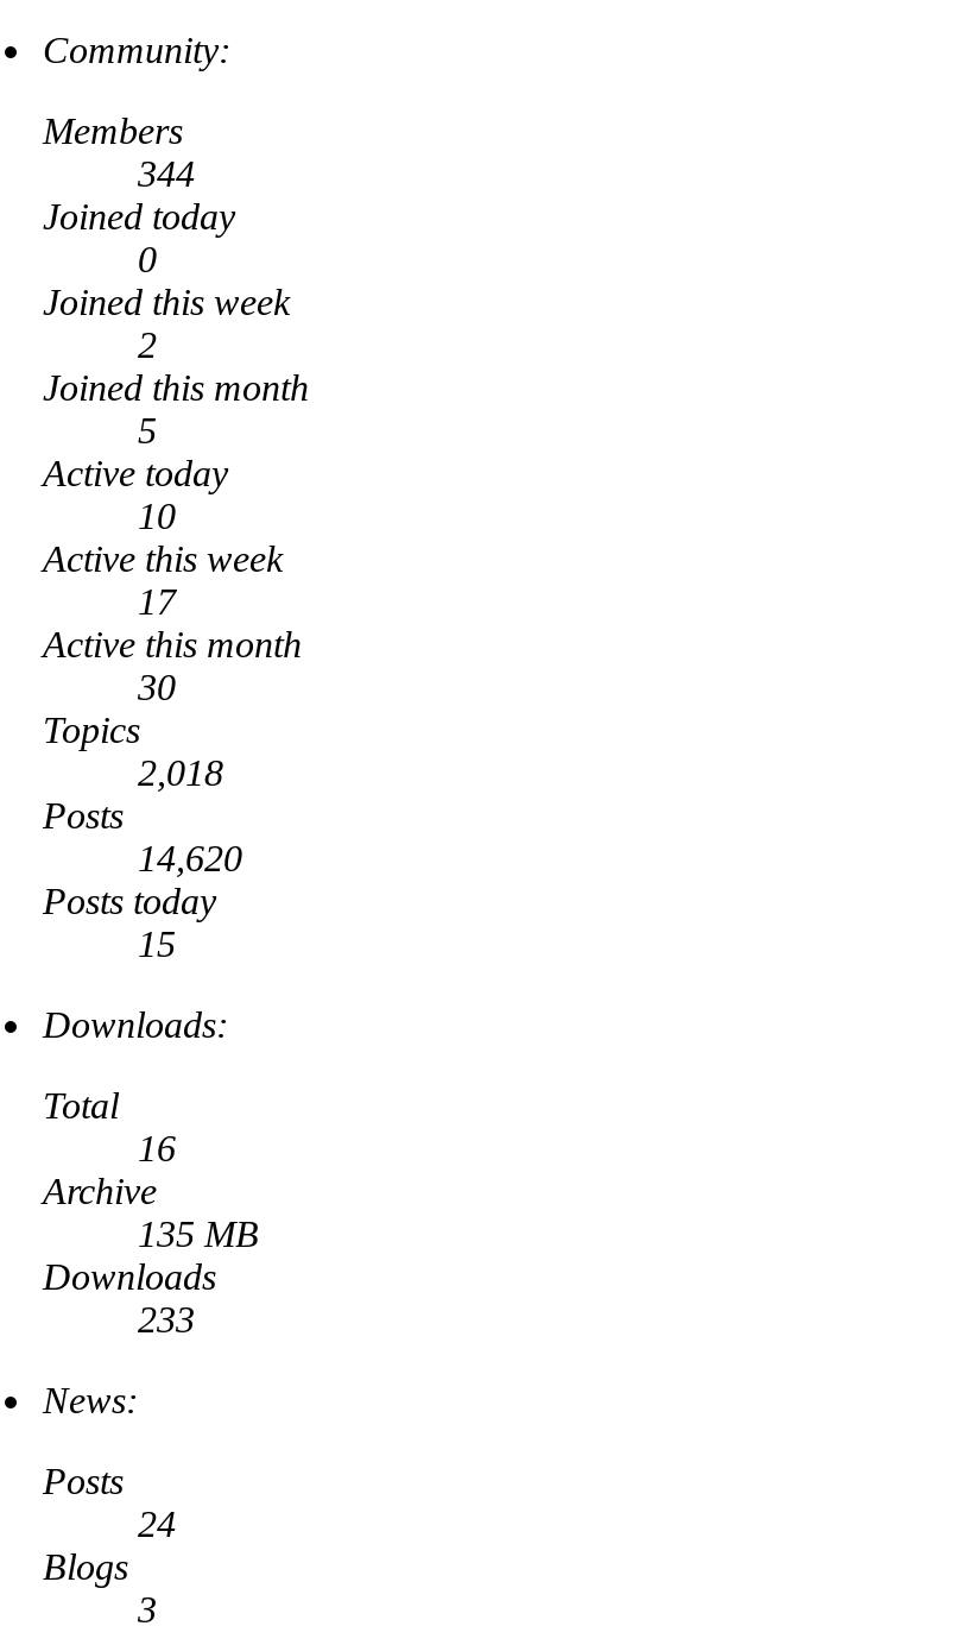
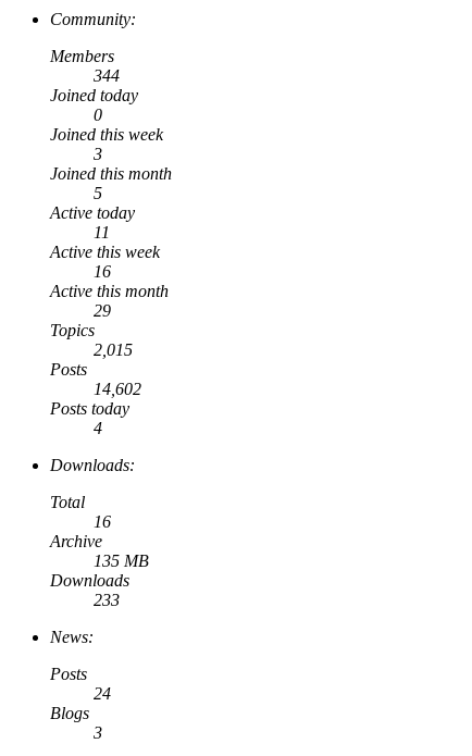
[138,324,157,365] 2 -> [94,145,102,164] 3
[138,495,176,536] 10 -> [94,223,110,242] 11
[138,581,176,621] 17 -> [94,263,111,281] 16
[138,667,176,707] 30 -> [94,302,111,320] 29
[138,752,223,793] 2,018 -> [94,341,133,359] 2,015
[138,838,242,878] 14,620 -> [94,380,141,399] 14,602
[138,923,176,964] 15 -> [94,419,102,438] 4

